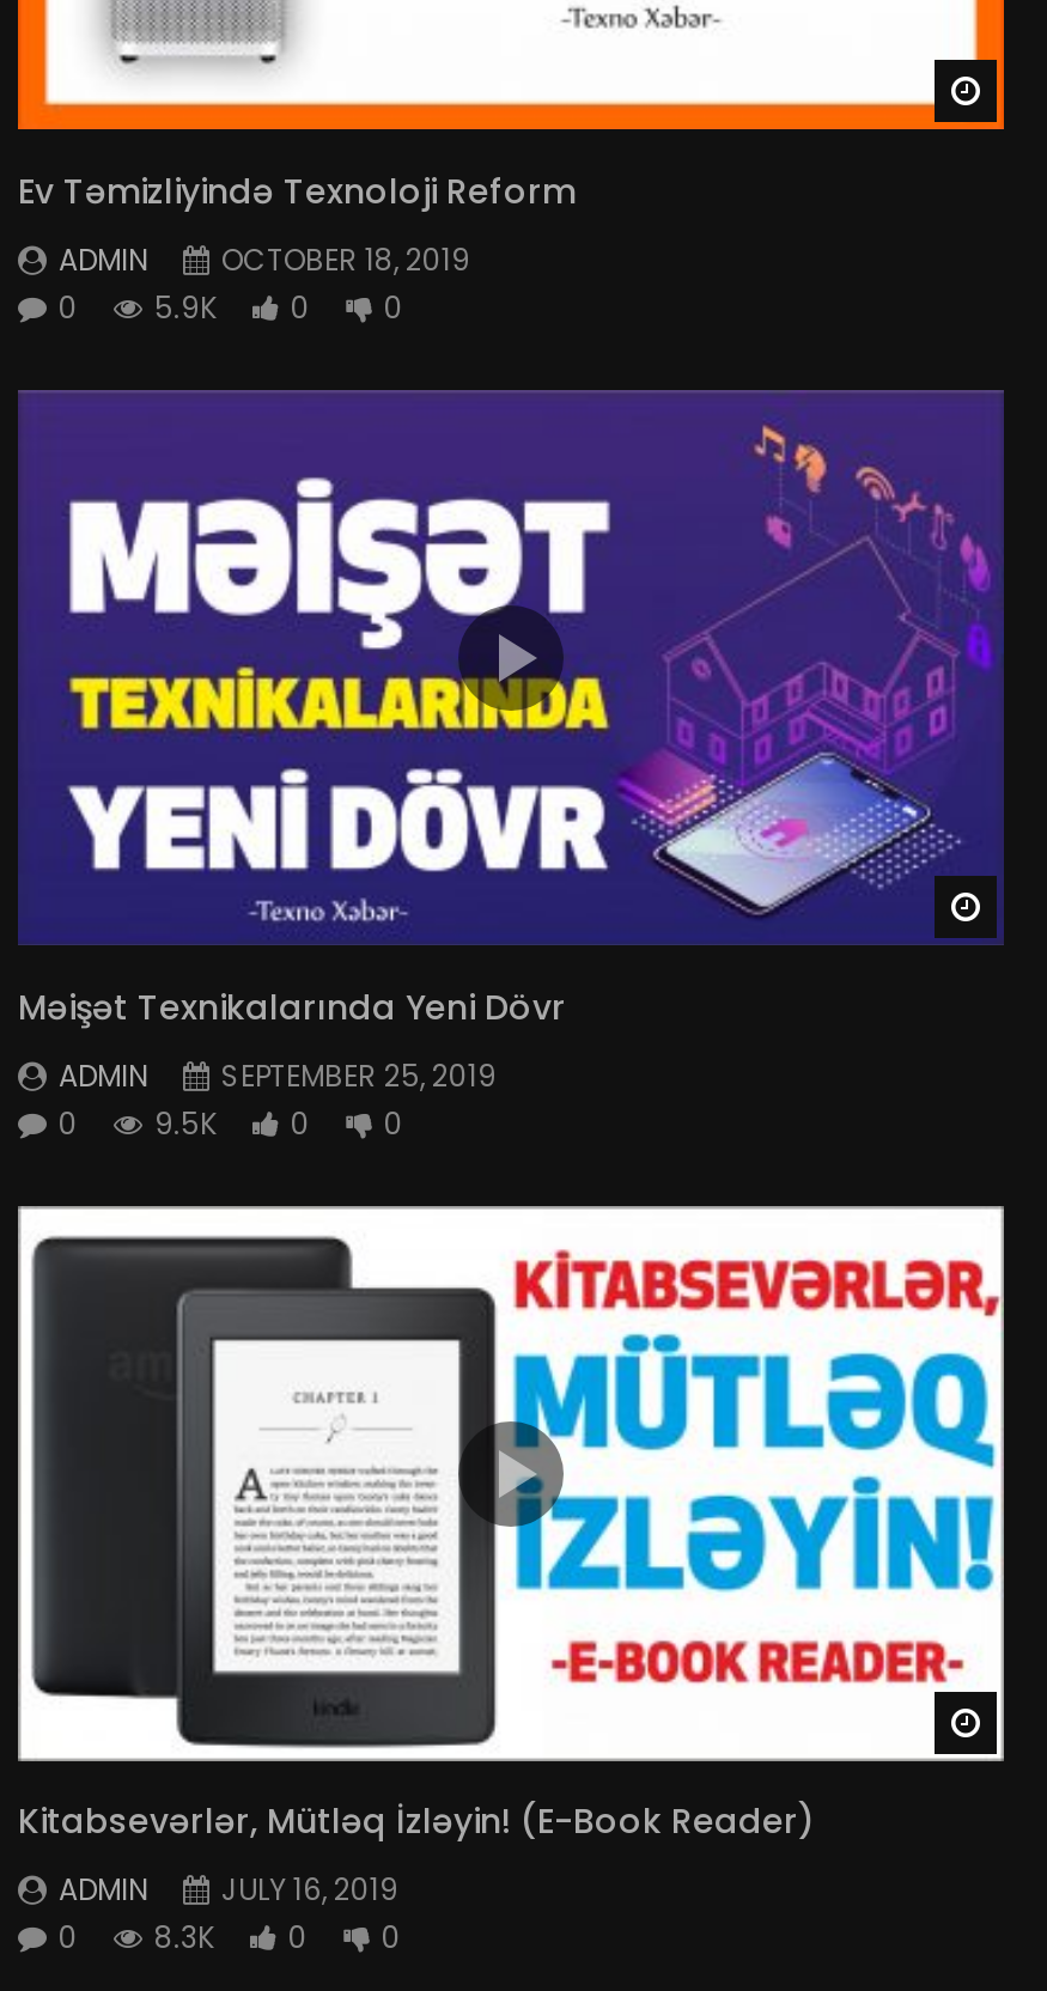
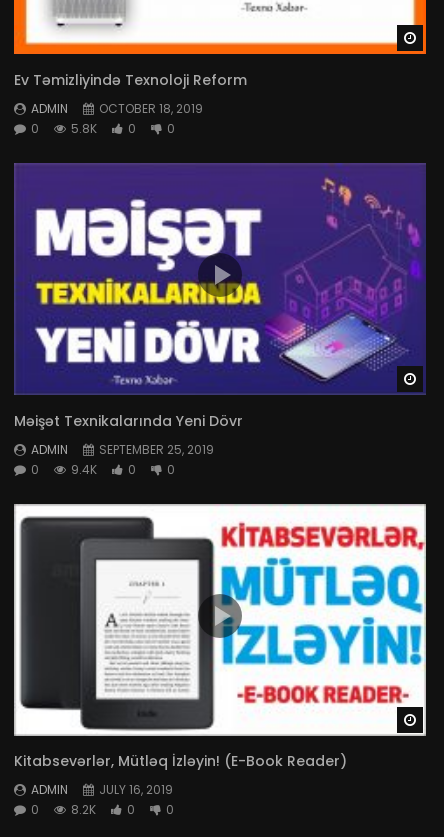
[59,287,403,327] 0 5.9K 0 0 -> [31,120,175,137] 0 5.8K 0 0
[59,1102,403,1143] 0 9.5K 0 0 -> [31,460,175,477] 0 9.4K 0 0
[59,1917,401,1958] 0 8.3K 0 0 -> [31,801,174,818] 0 8.2K 0 0

